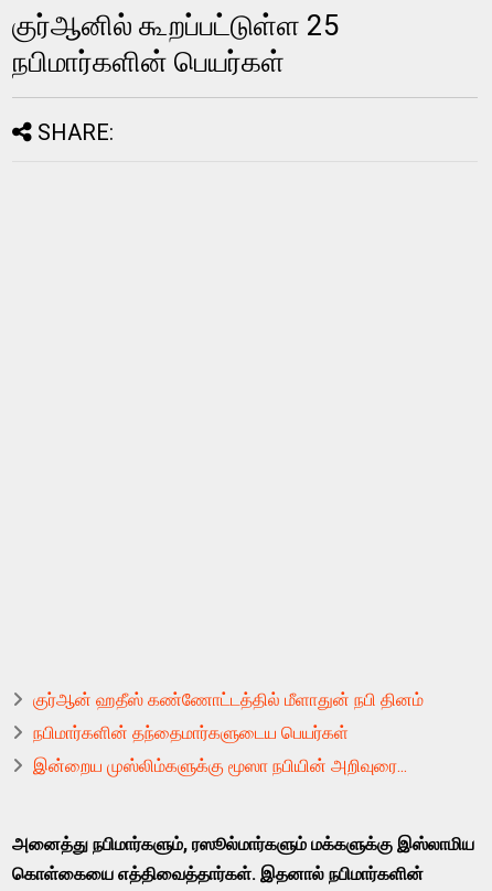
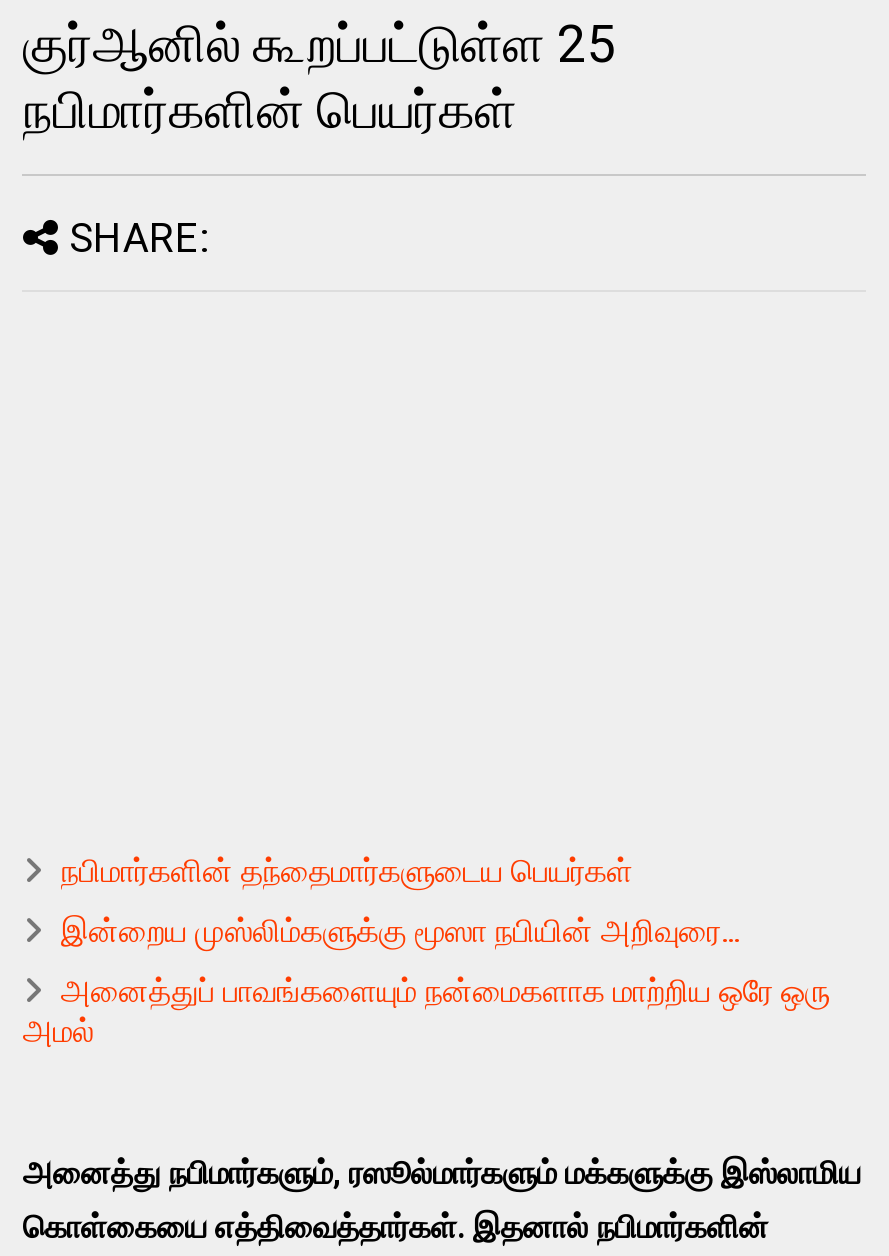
[34,690,424,710] குர்ஆன் ஹதீஸ் கண்ணோட்டத்தில் மீளாதுன் நபி தினம் -> none
moved [34,723,407,777] -> [61,853,739,951]: நபிமார்களின் தந்தைமார்களுடைய பெயர்கள் | இன்றைய முஸ்லிம்களுக்கு மூஸா நபியின் அறிவுரை...
none -> [23,973,831,1051] அனைத்துப் பாவங்களையும் நன்மைகளாக மாற்றிய ஒரே ஒரு | அமல்

